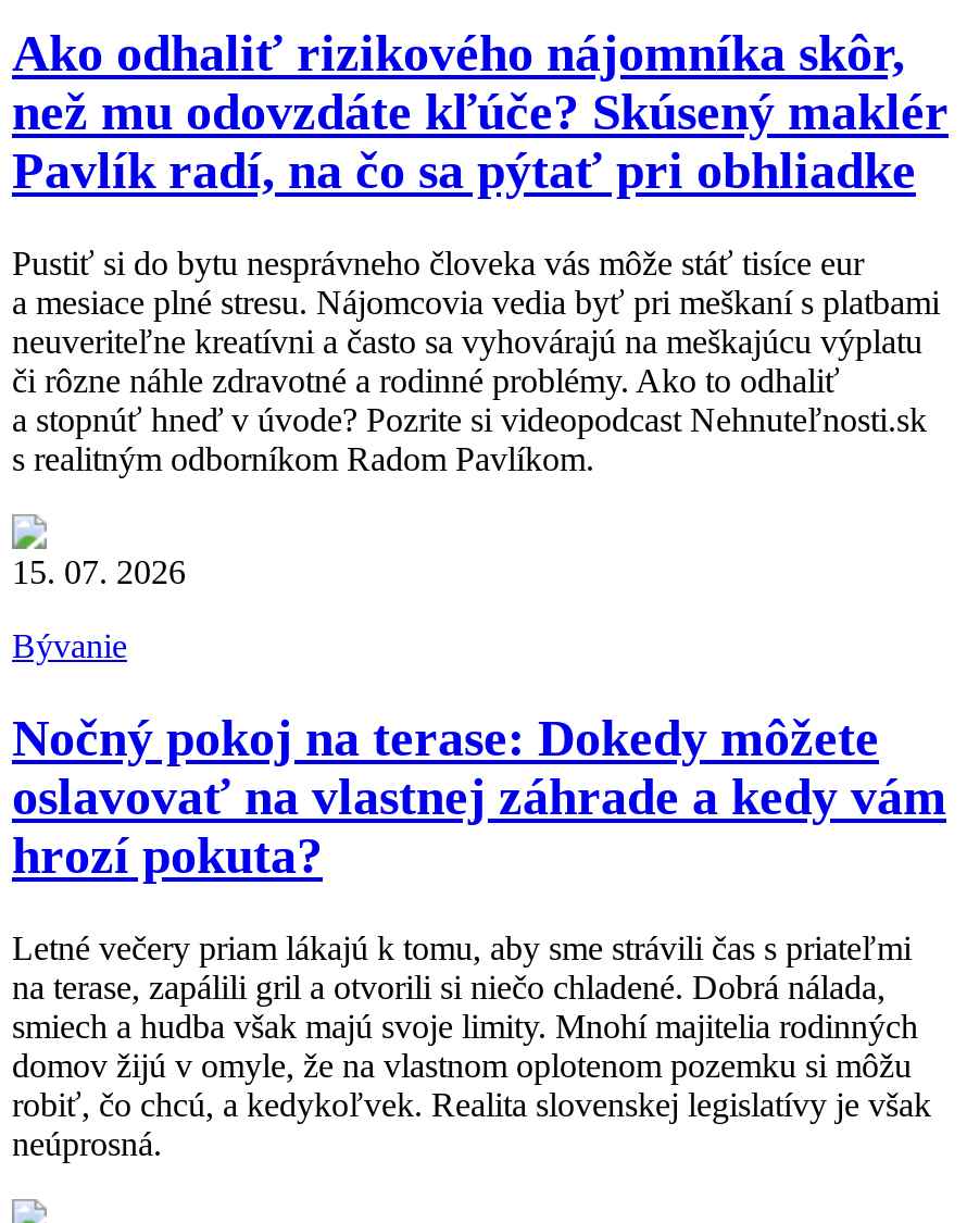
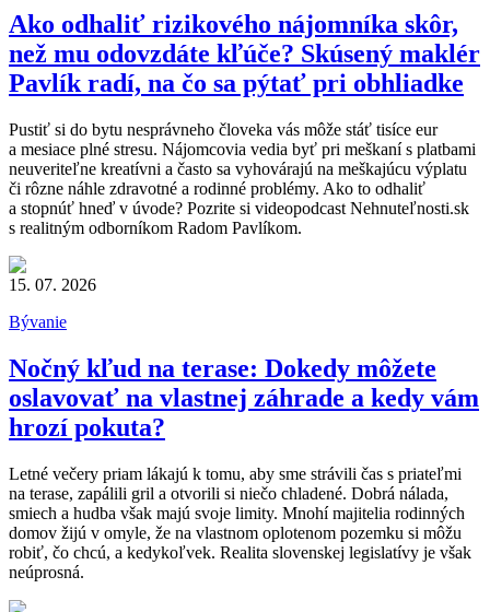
[12,709,879,766] Nočný pokoj na terase: Dokedy môžete -> [9,354,436,382] Nočný kľud na terase: Dokedy môžete

